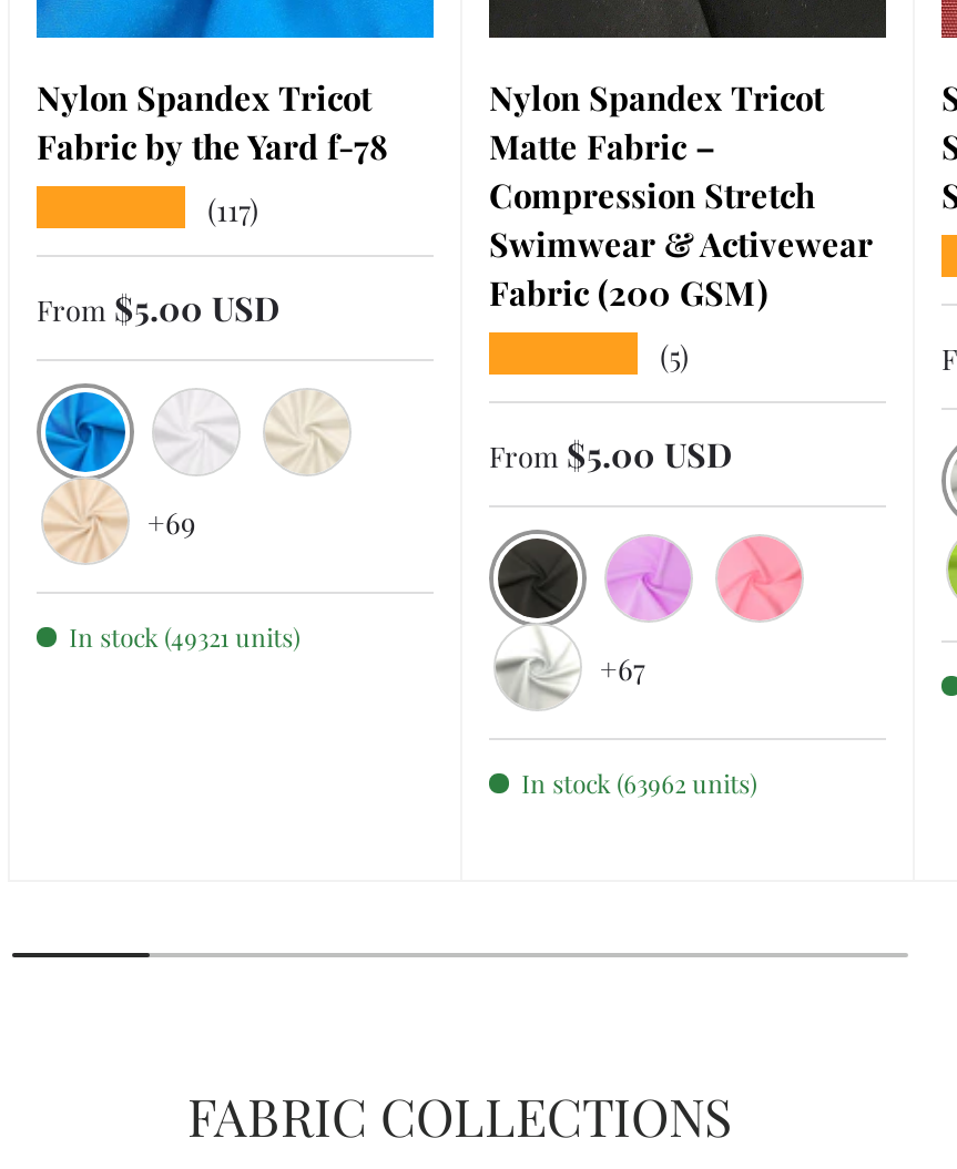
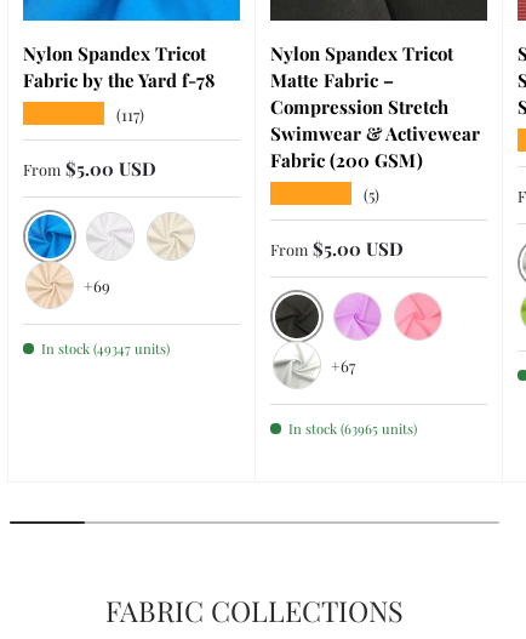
[69,621,300,654] In stock (49321 units) -> [41,340,169,358] In stock (49347 units)
[521,767,757,800] In stock (63962 units) -> [288,420,416,438] In stock (63965 units)

